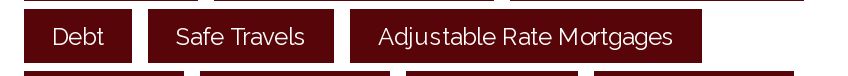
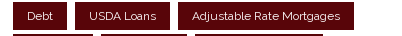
[176,22,306,50] Safe Travels -> [89,9,156,23] USDA Loans

